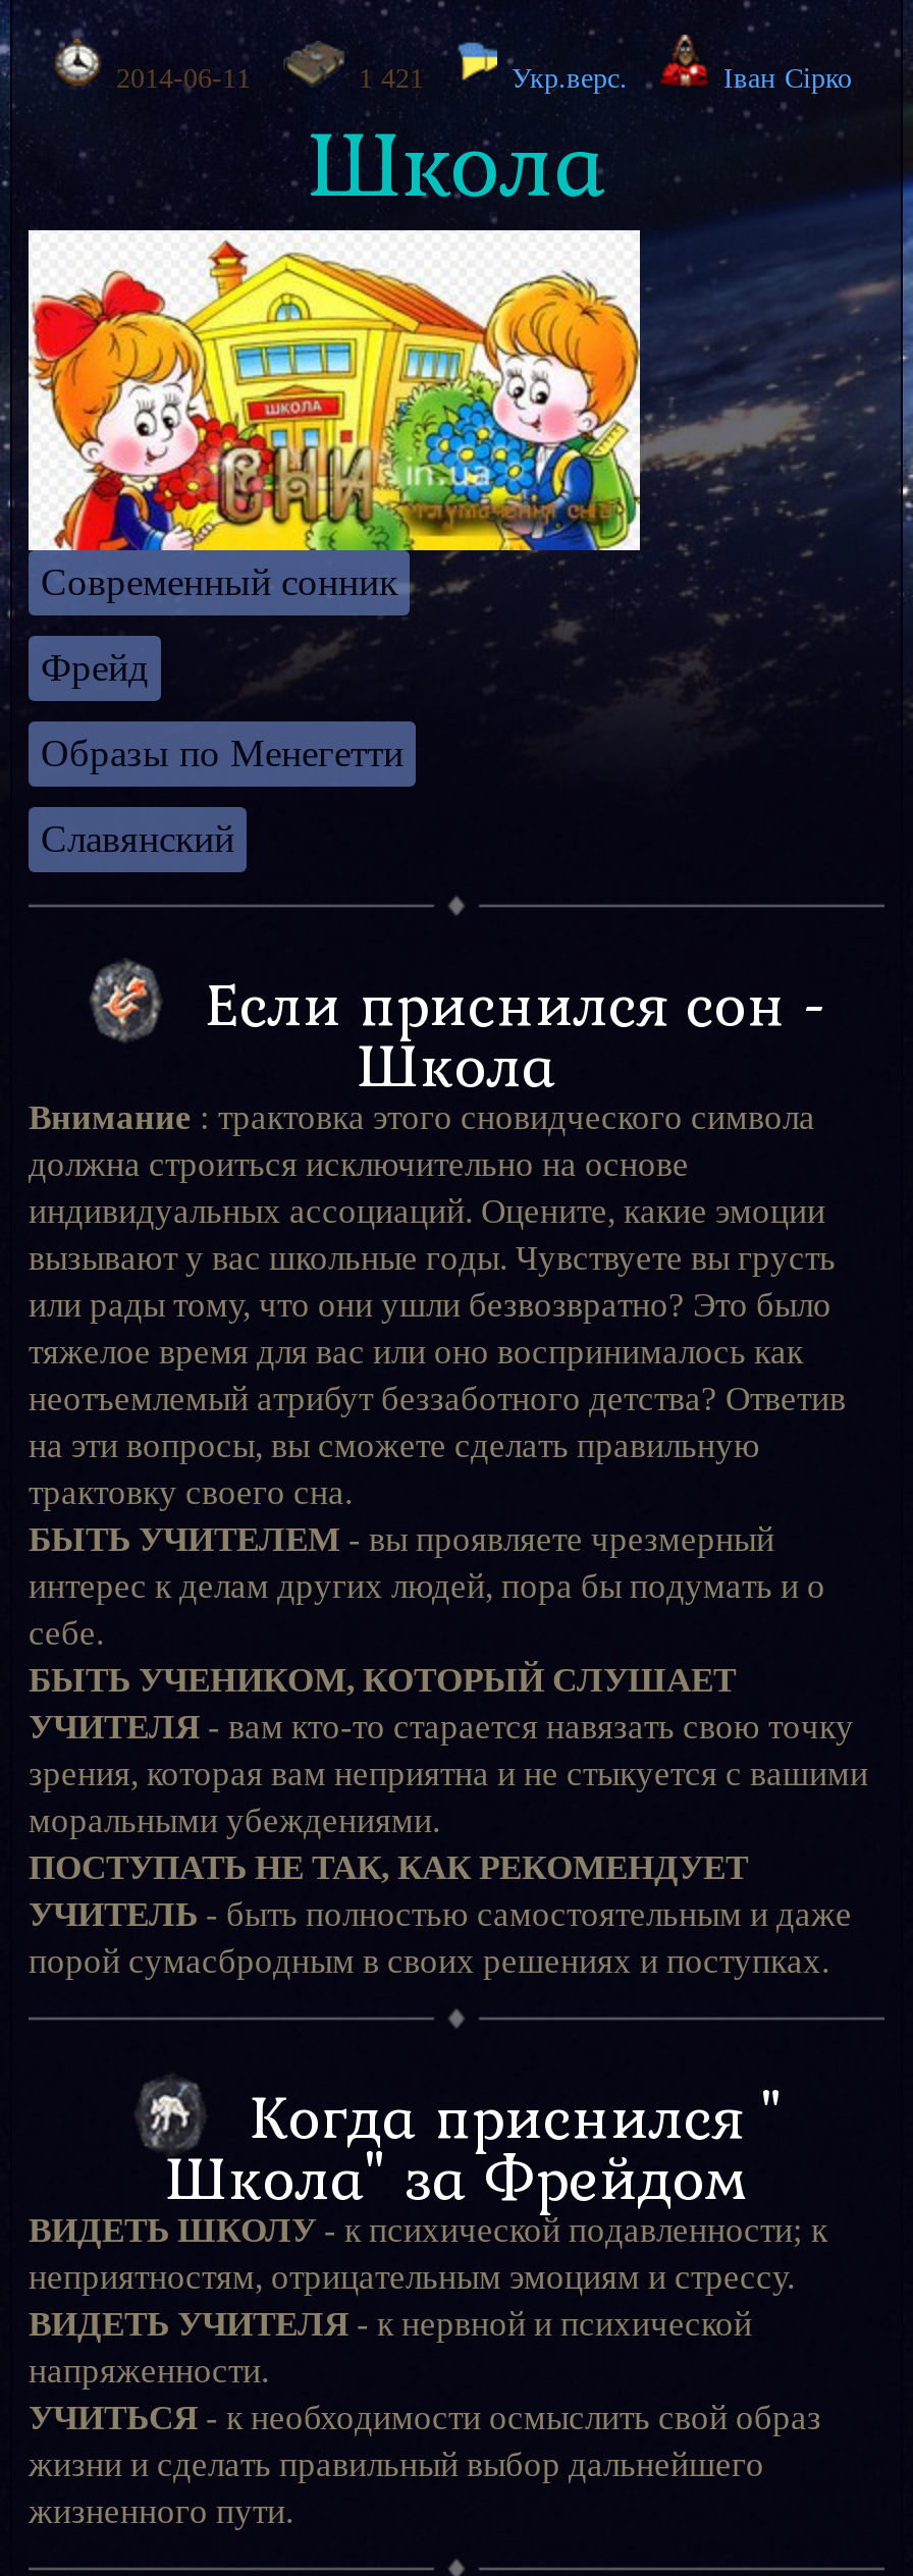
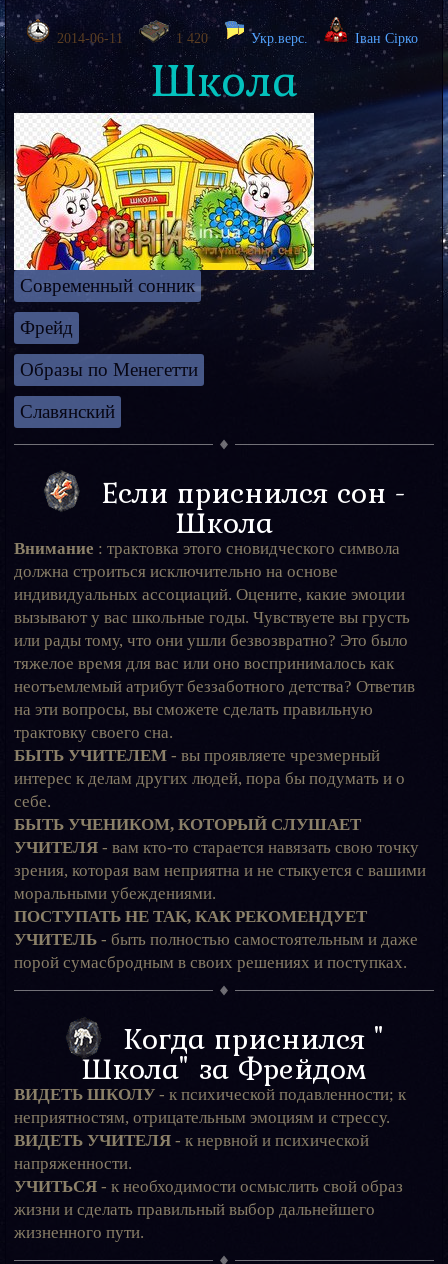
[351,63,424,94] 1 421 -> [172,31,208,46] 1 420

